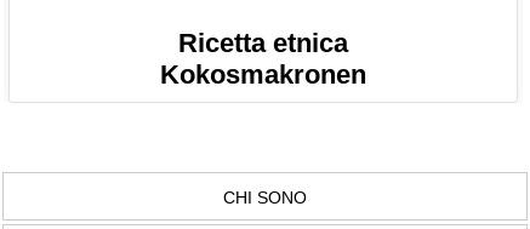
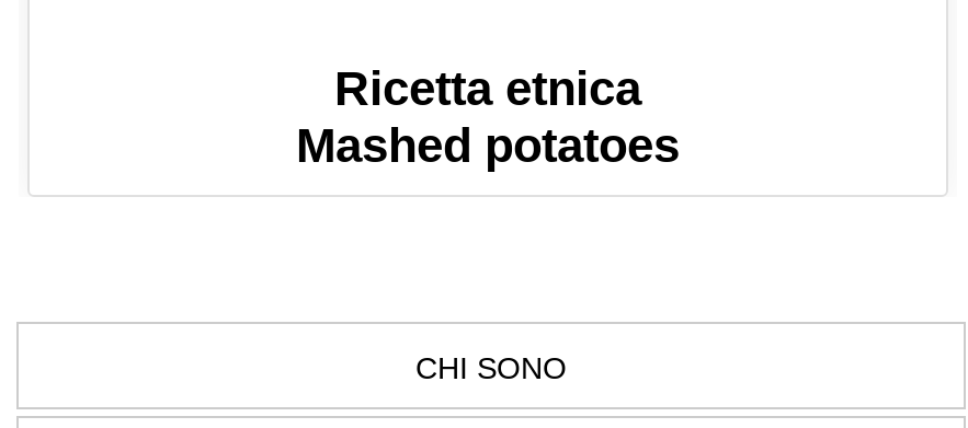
[160,60,366,90] Kokosmakronen -> [296,119,680,174] Mashed potatoes

